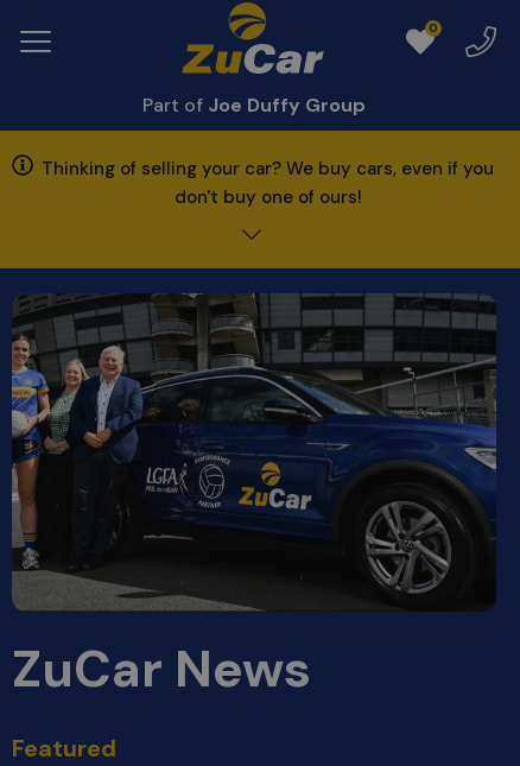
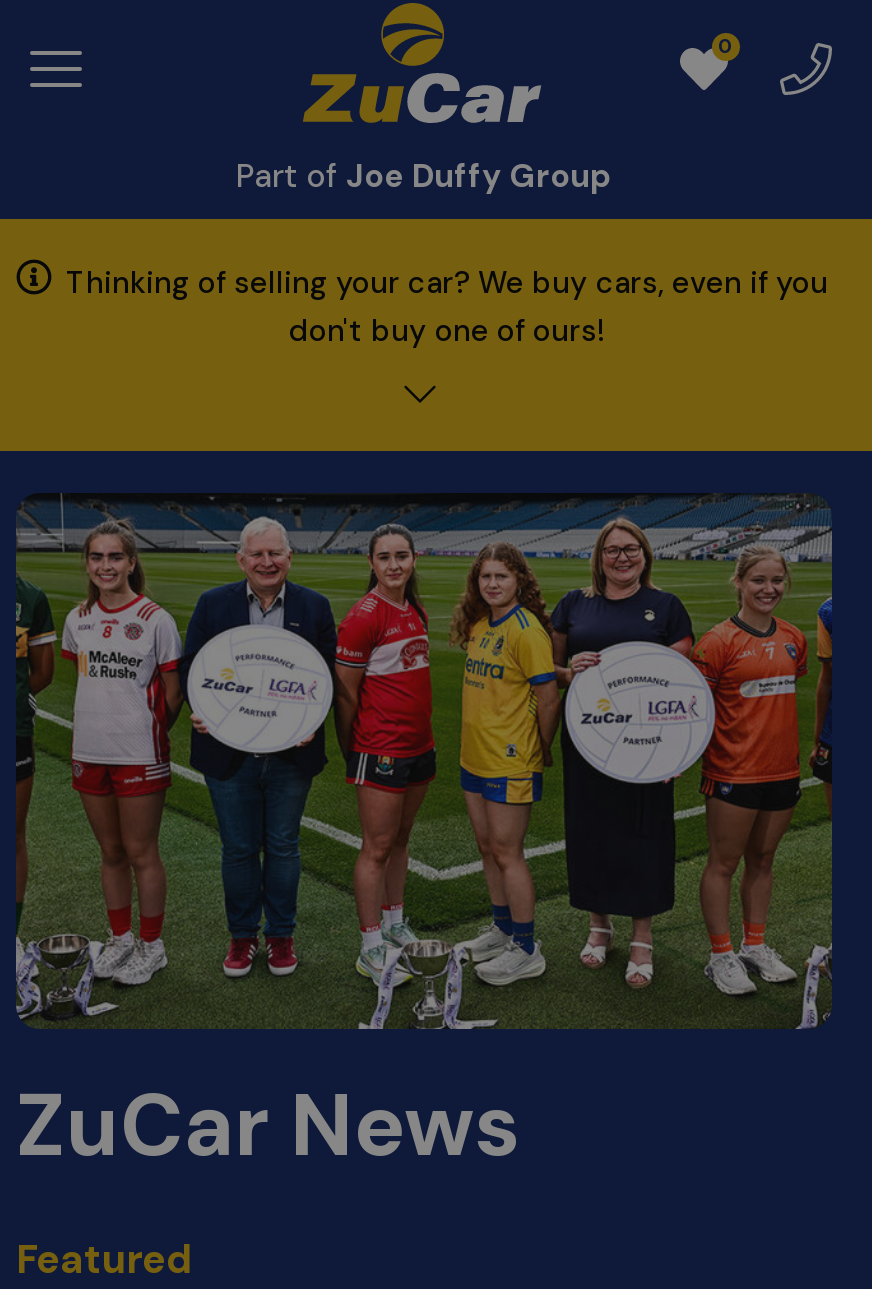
[11,292,497,613] [image] -> [14,493,834,1031] [image]

